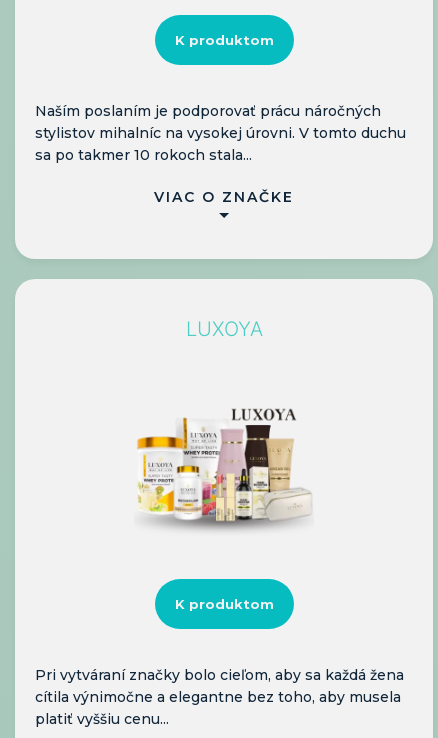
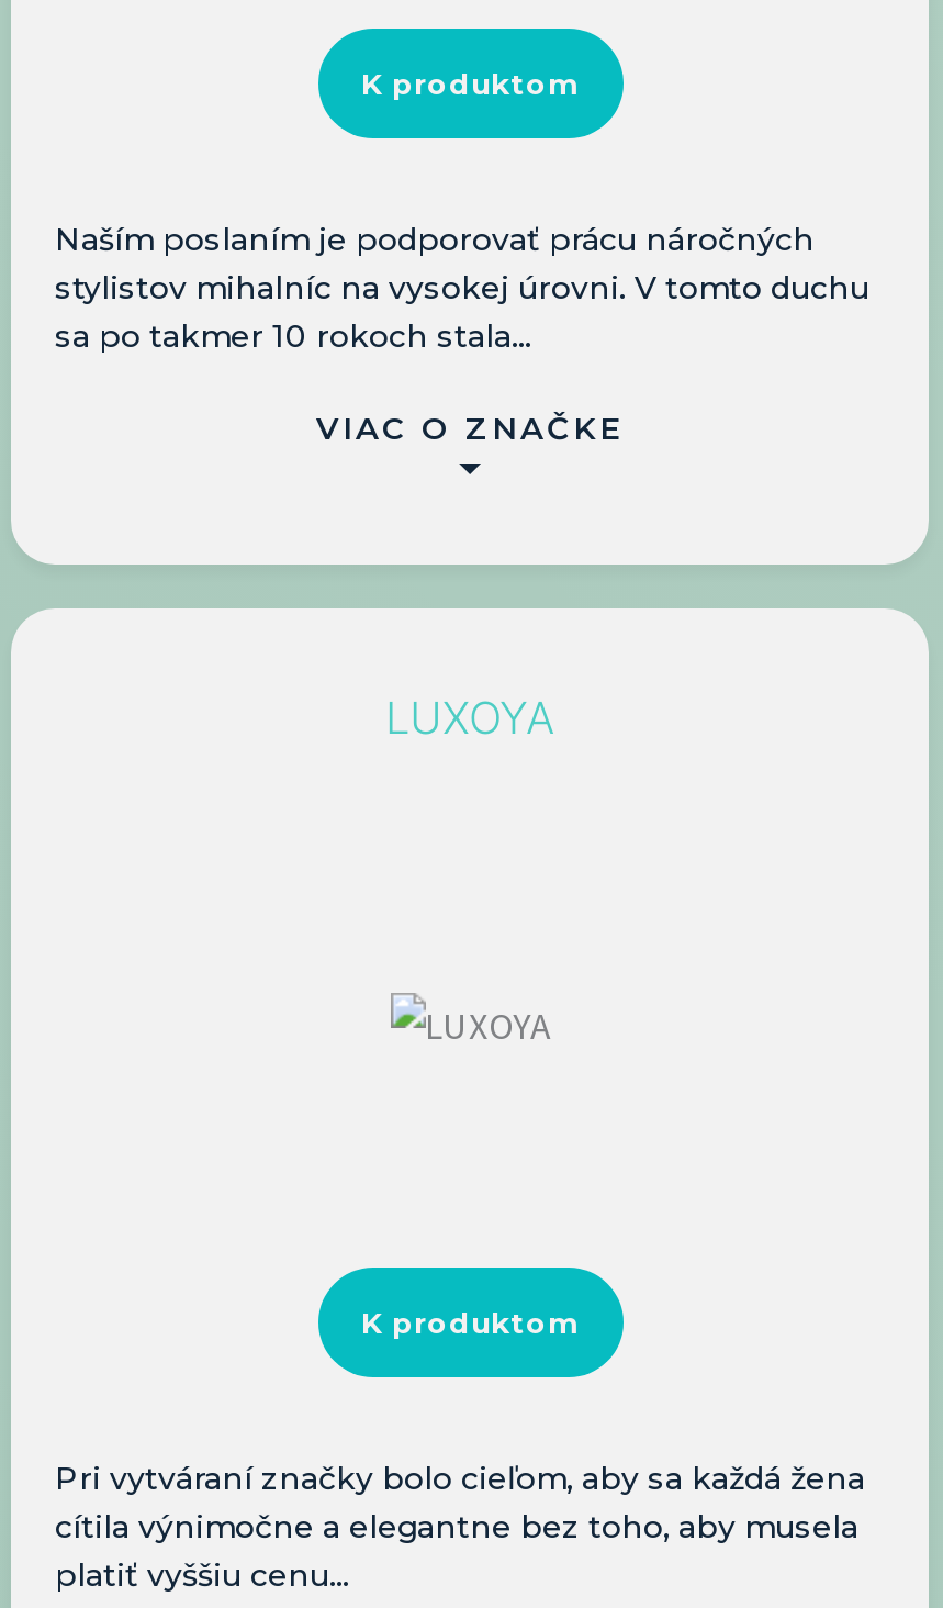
[136,408,311,530] [image] -> none

